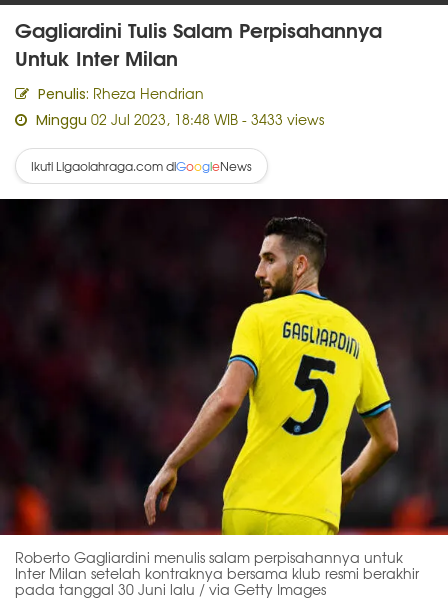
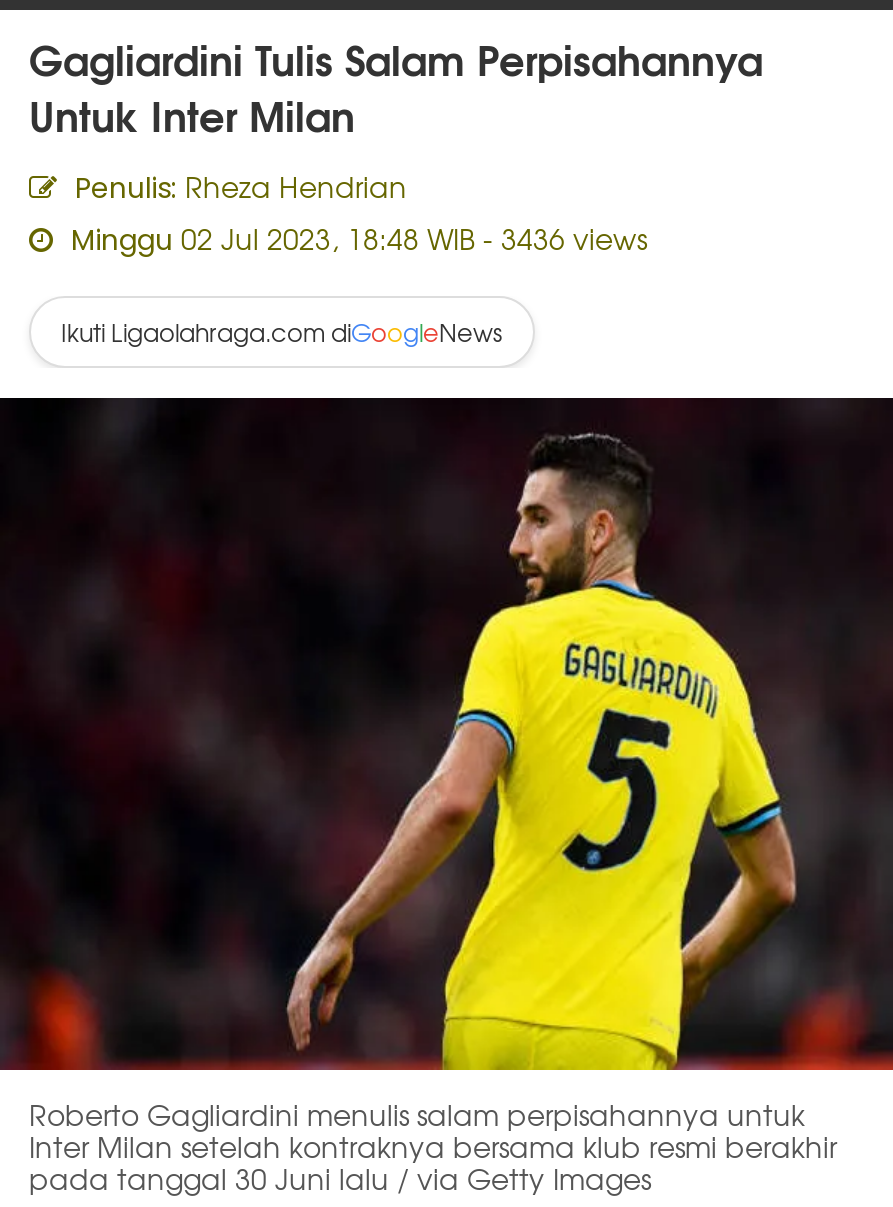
[32,109,324,129] Minggu 02 Jul 2023, 18:48 WIB - 3433 views -> [63,218,647,258] Minggu 02 Jul 2023, 18:48 WIB - 3436 views

